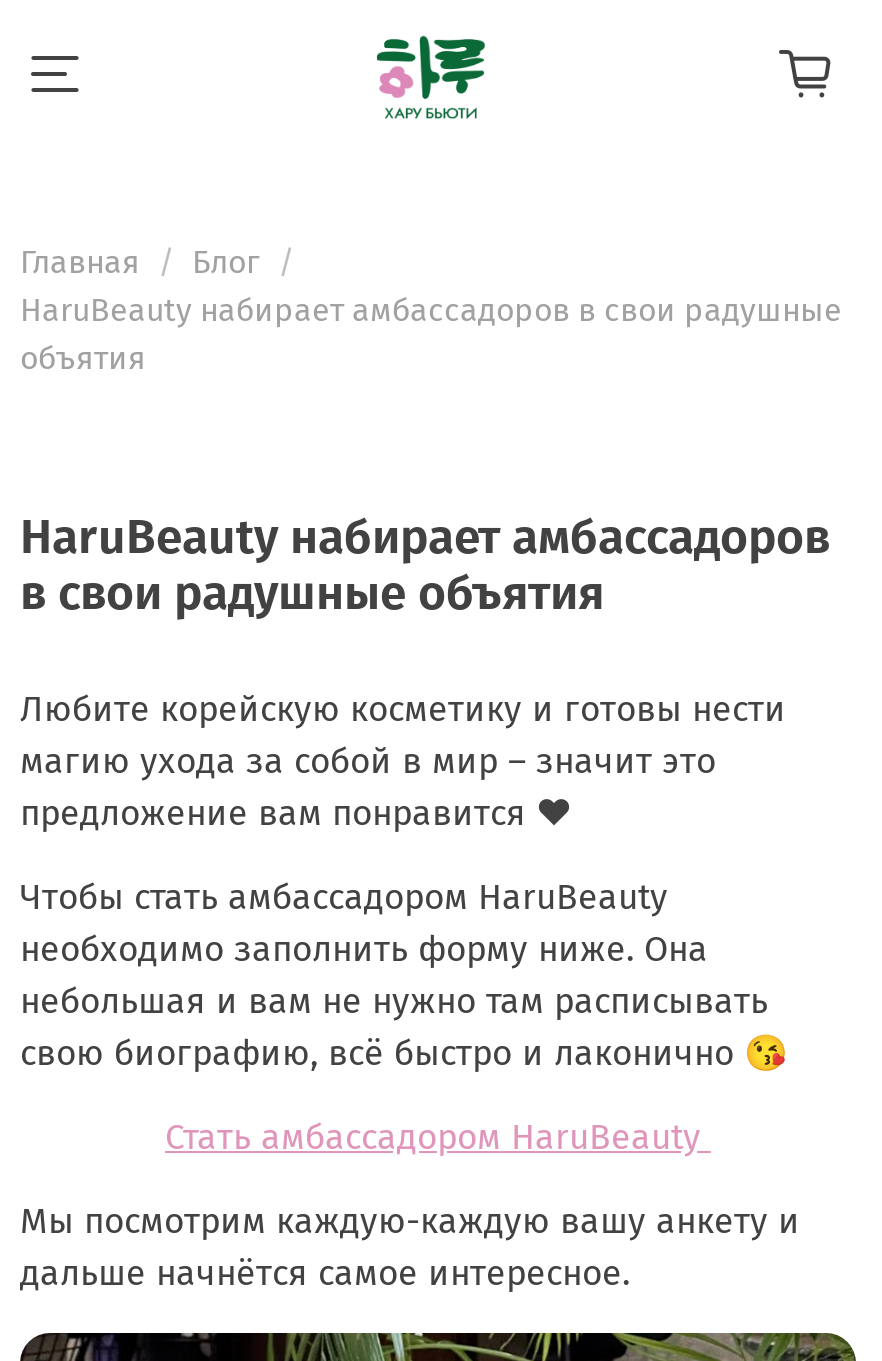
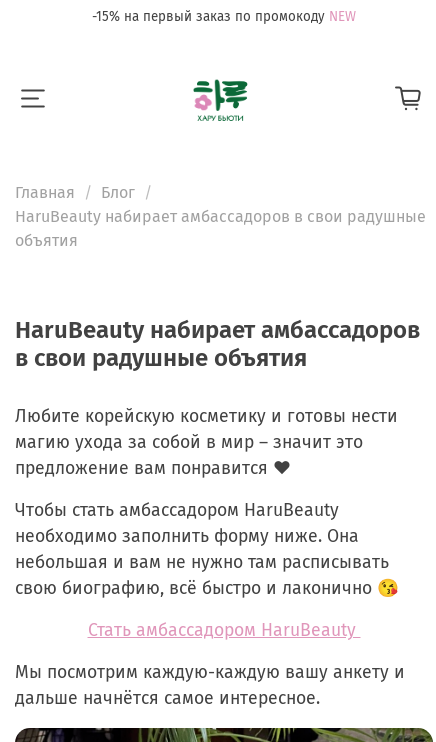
none -> [92,9,356,25] -15% на первый заказ по промокоду NEW

